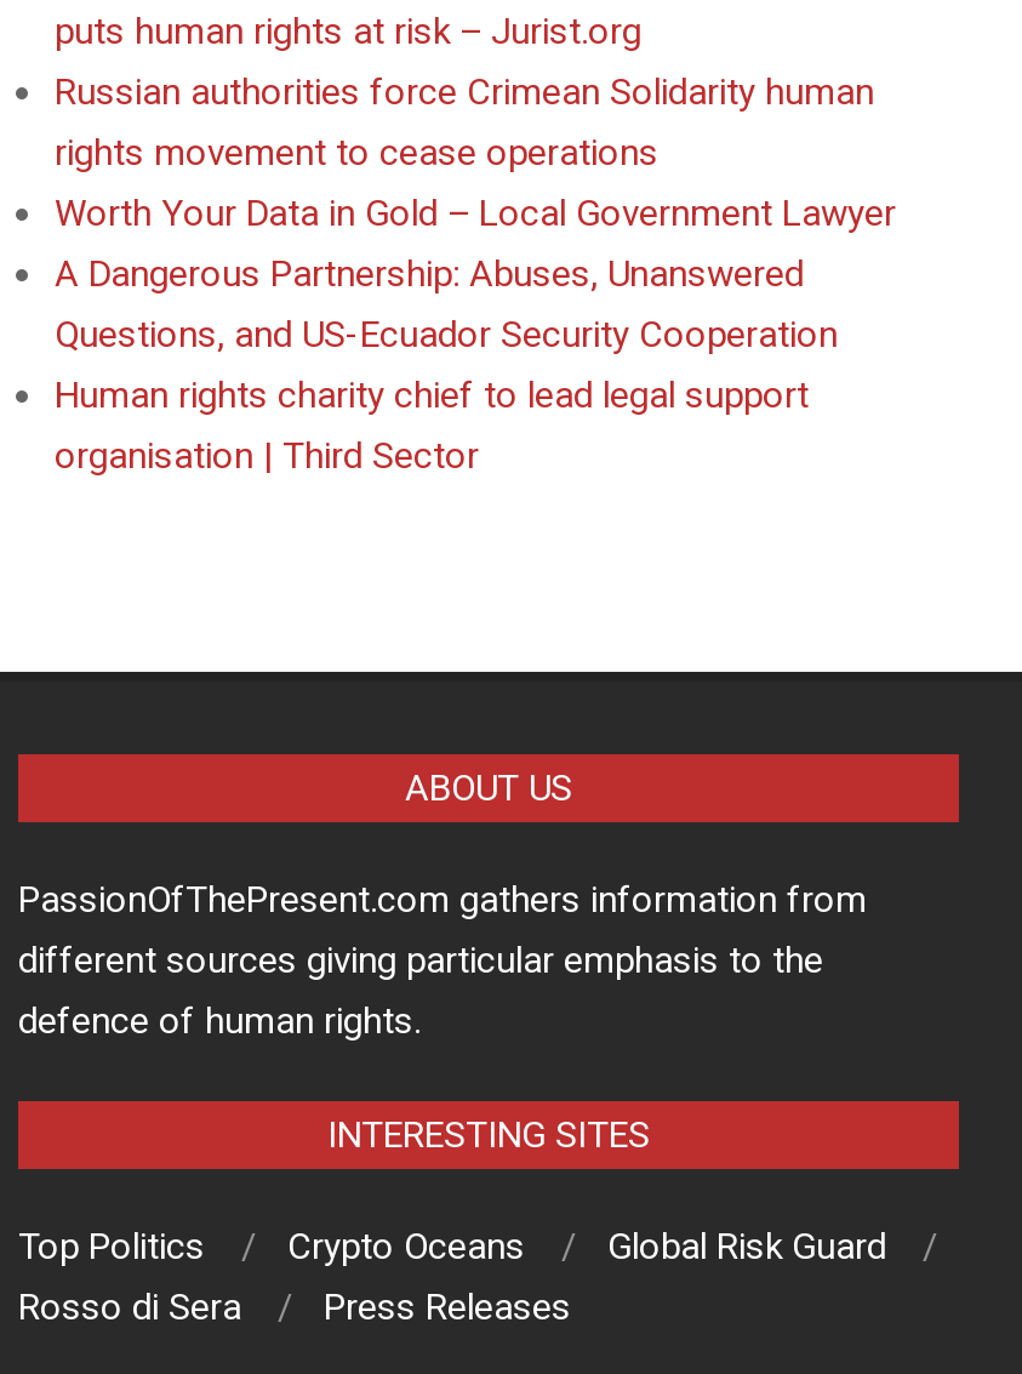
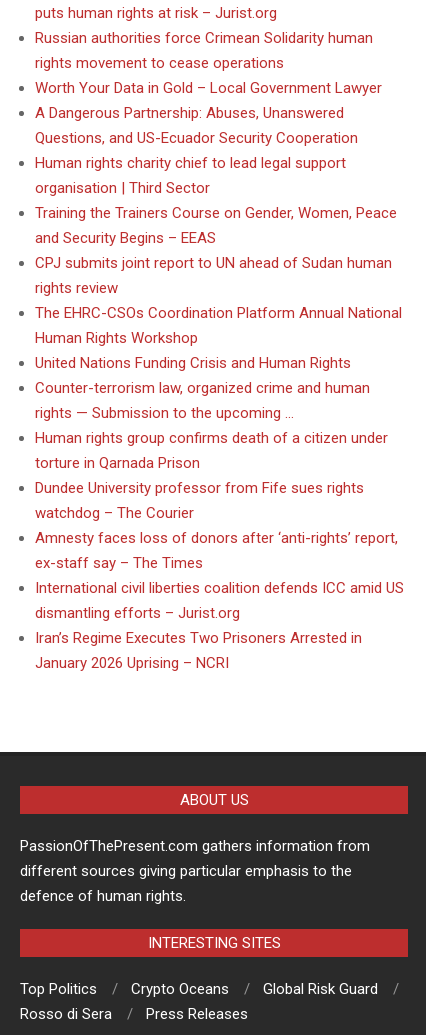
none -> [35,204,404,672] Training the Trainers Course on Gender, Women, Peace | and Security Begins – EEAS | CPJ submits joint report to UN ahead of Sudan human | rights review | The EHRC-CSOs Coordination Platform Annual National | Human Rights Workshop | United Nations Funding Crisis and Human Rights | Counter-terrorism law, organized crime and human | rights — Submission to the upcoming … | Human rights group confirms death of a citizen under | torture in Qarnada Prison | Dundee University professor from Fife sues rights | watchdog – The Courier | Amnesty faces loss of donors after ‘anti-rights’ report, | ex-staff say – The Times | International civil liberties coalition defends ICC amid US | dismantling efforts – Jurist.org | Iran’s Regime Executes Two Prisoners Arrested in | January 2026 Uprising – NCRI

